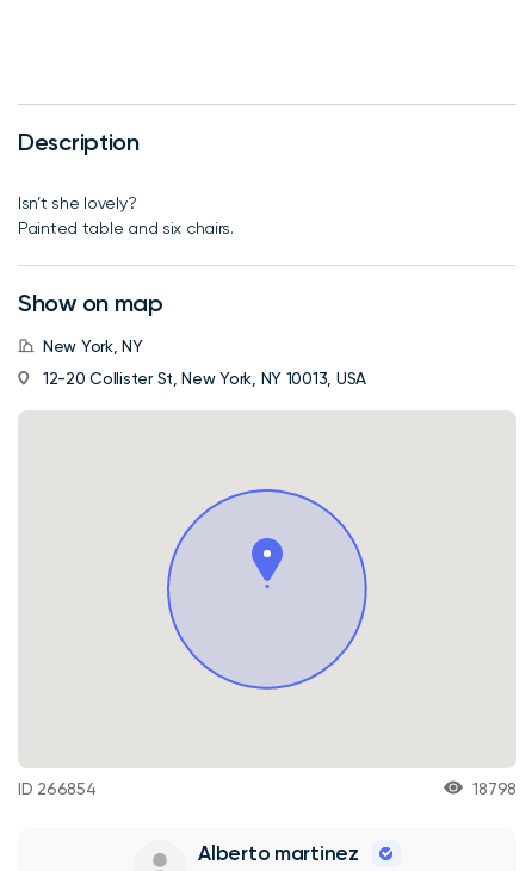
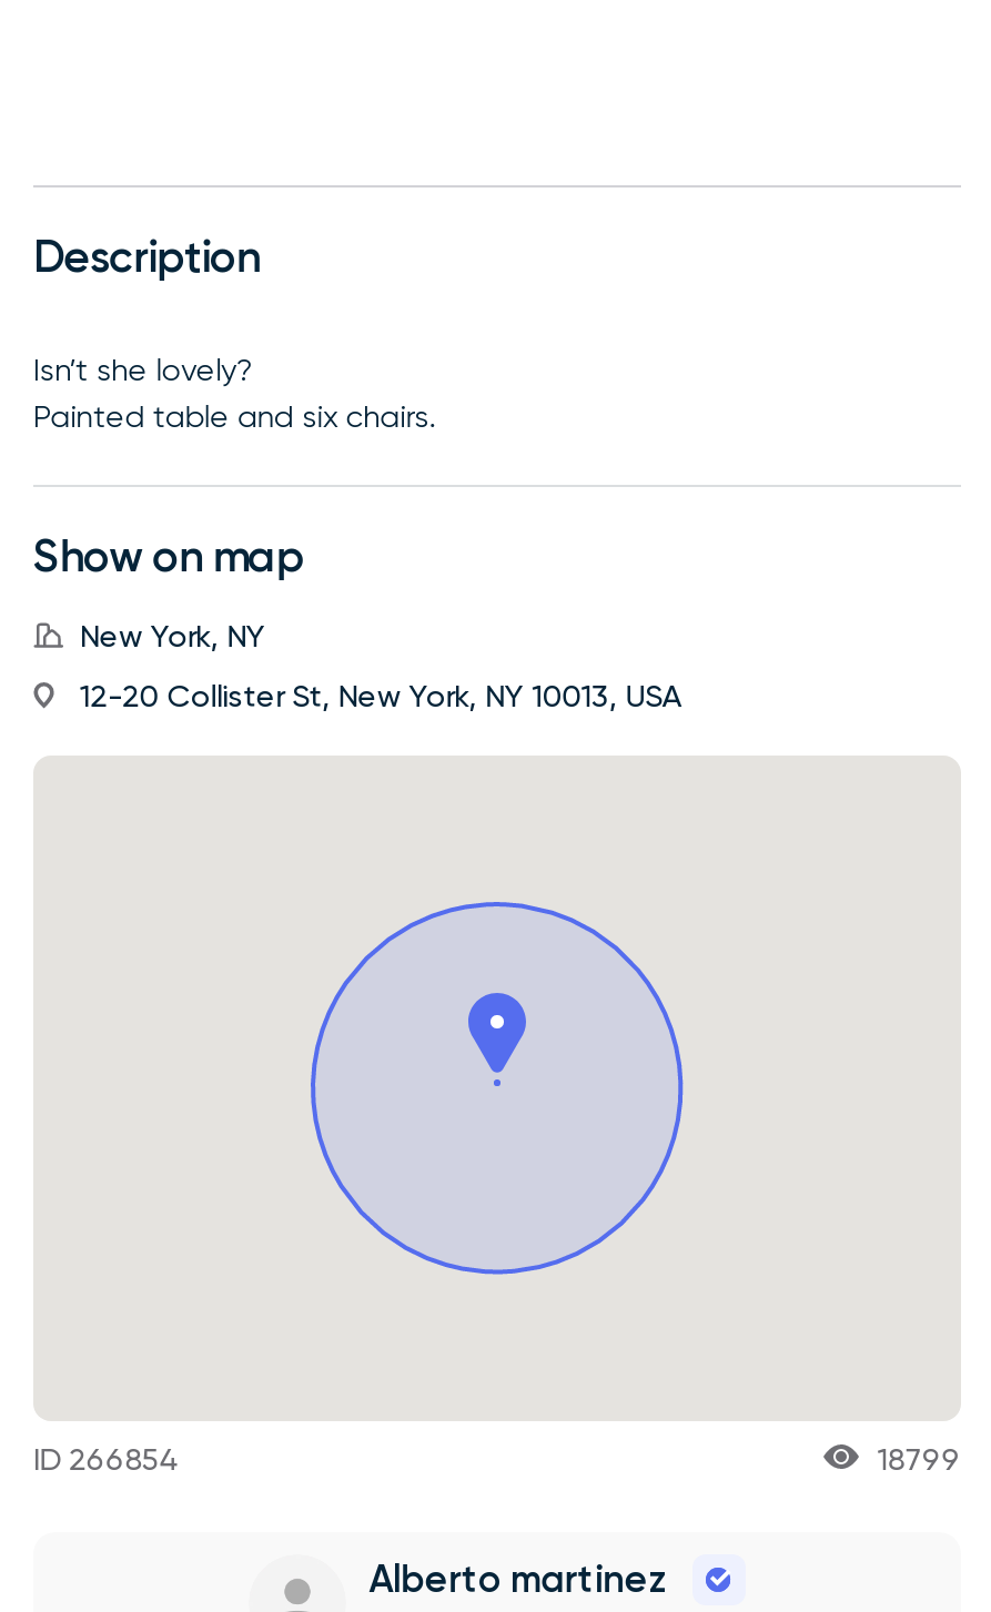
[473,779,516,798] 18798 -> [878,1441,961,1476] 18799

